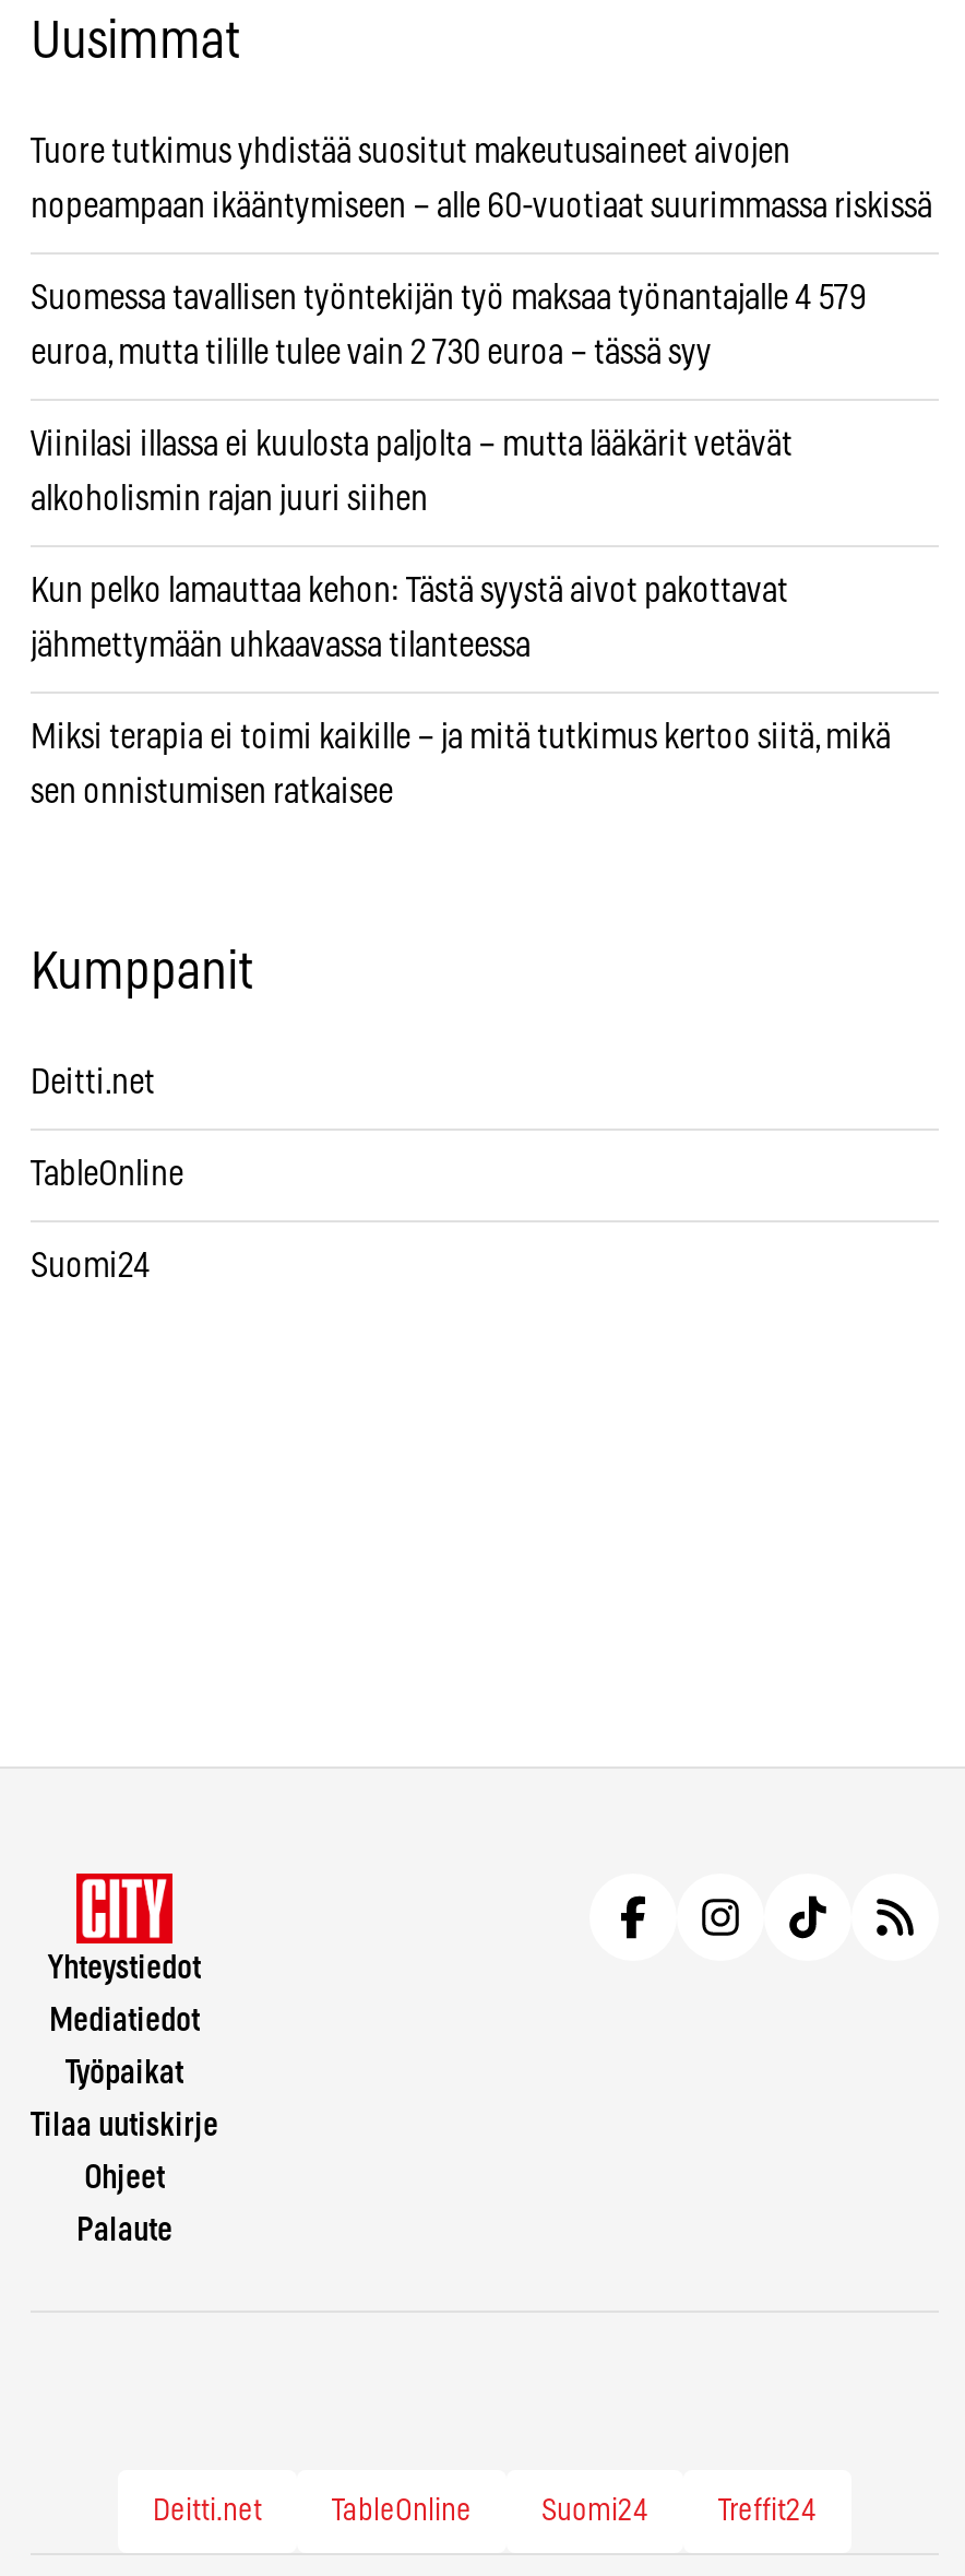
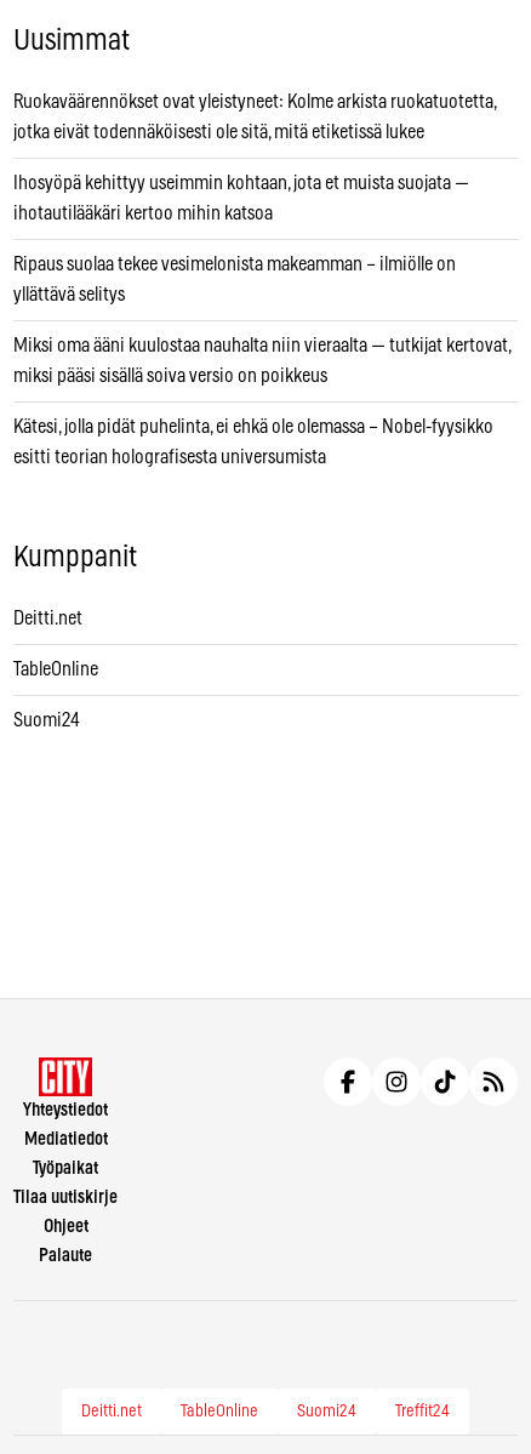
[31,134,790,169] Tuore tutkimus yhdistää suositut makeutusaineet aivojen -> [13,92,496,112] Ruokaväärennökset ovat yleistyneet: Kolme arkista ruokatuotetta,
[31,189,932,224] nopeampaan ikääntymiseen – alle 60-vuotiaat suurimmassa riskissä -> [13,122,424,142] jotka eivät todennäköisesti ole sitä, mitä etiketissä lukee
[31,281,867,316] Suomessa tavallisen työntekijän työ maksaa työnantajalle 4 579 -> [13,173,469,193] Ihosyöpä kehittyy useimmin kohtaan, jota et muista suojata —
[31,335,712,370] euroa, mutta tilille tulee vain 2 730 euroa – tässä syy -> [13,204,273,223] ihotautilääkäri kertoo mihin katsoa
[31,427,793,462] Viinilasi illassa ei kuulosta paljolta – mutta lääkärit vetävät -> [13,255,456,274] Ripaus suolaa tekee vesimelonista makeamman – ilmiölle on
[31,482,428,517] alkoholismin rajan juuri siihen -> [13,285,125,304] yllättävä selitys
[31,574,788,608] Kun pelko lamauttaa kehon: Tästä syystä aivot pakottavat -> [13,336,510,355] Miksi oma ääni kuulostaa nauhalta niin vieraalta — tutkijat kertovat,
[31,628,531,663] jähmettymään uhkaavassa tilanteessa -> [13,366,327,386] miksi pääsi sisällä soiva versio on poikkeus
[31,720,891,755] Miksi terapia ei toimi kaikille – ja mitä tutkimus kertoo siitä, mikä -> [13,417,493,437] Kätesi, jolla pidät puhelinta, ei ehkä ole olemassa – Nobel-fyysikko
[31,775,393,810] sen onnistumisen ratkaisee -> [13,447,326,467] esitti teorian holografisesta universumista

